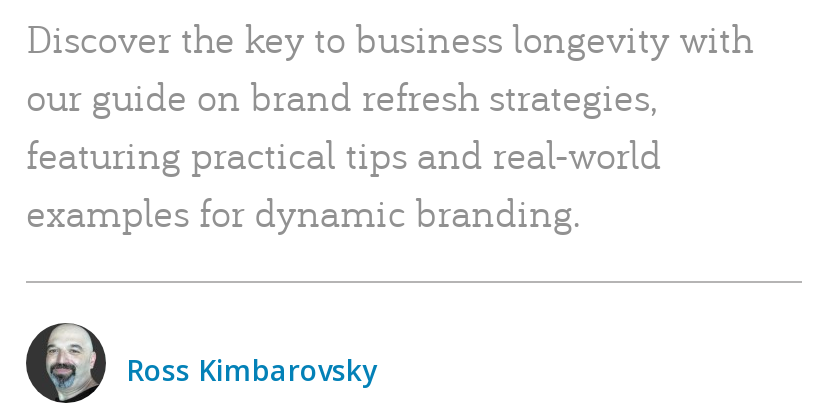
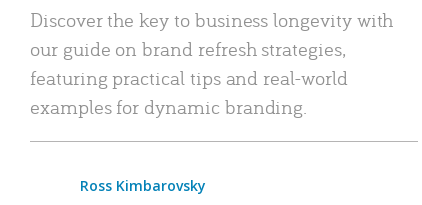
[24,321,108,405] [image] -> none

